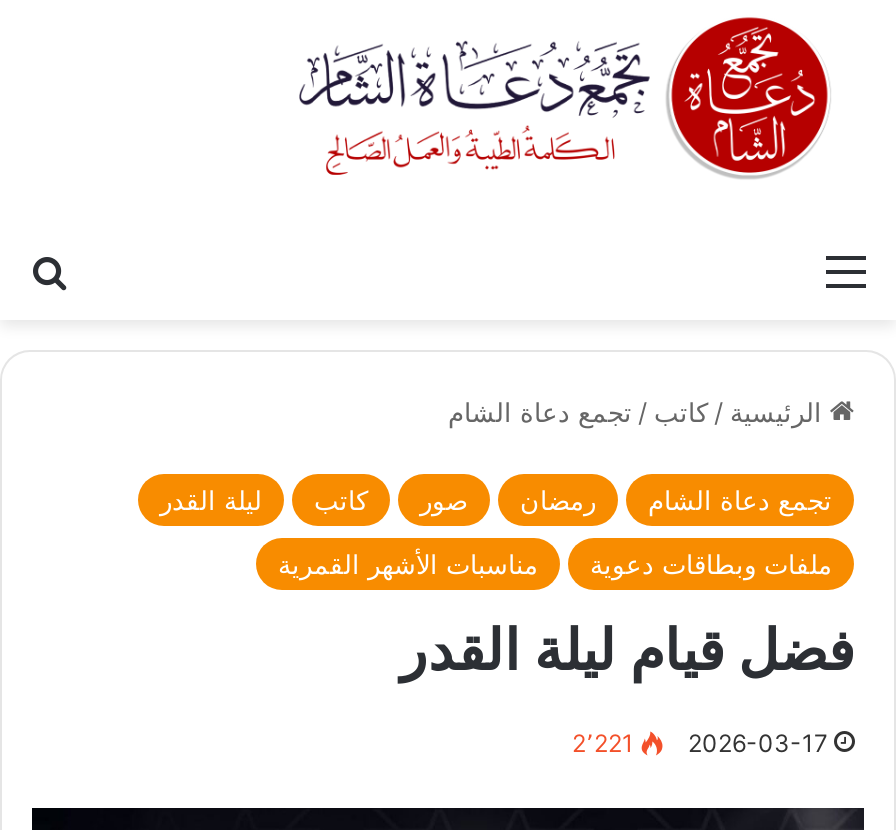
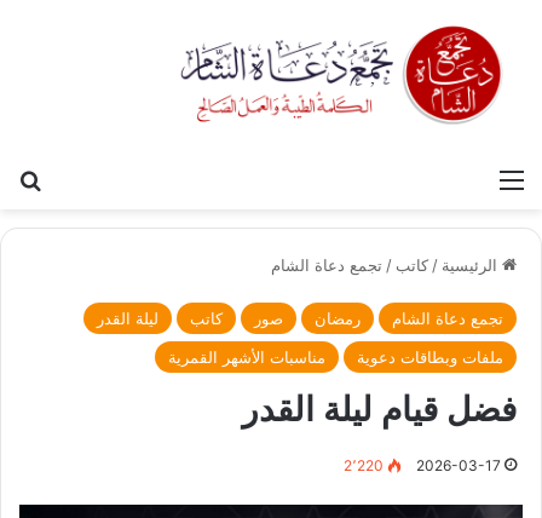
[572,729,828,759] 2٬221 2026-03-17 -> [344,457,501,475] 2٬220 2026-03-17

